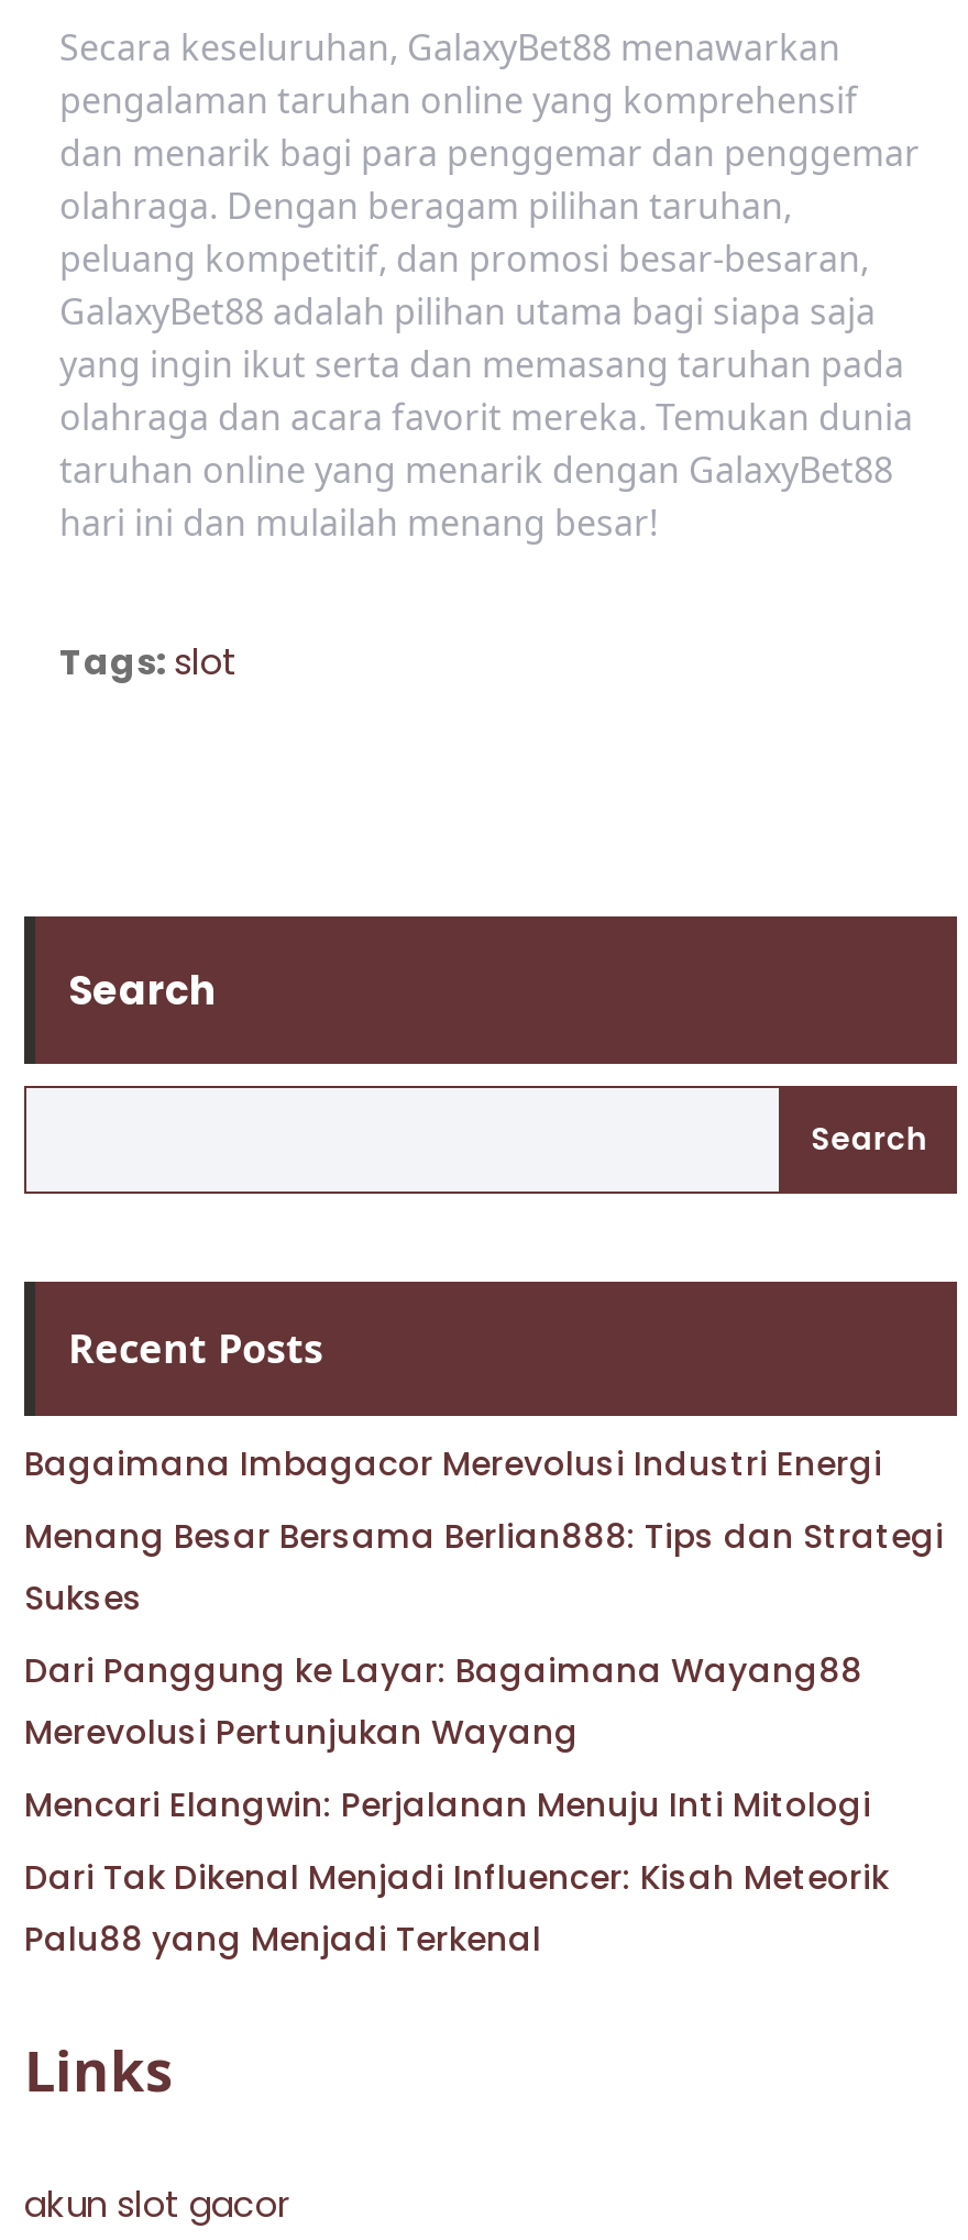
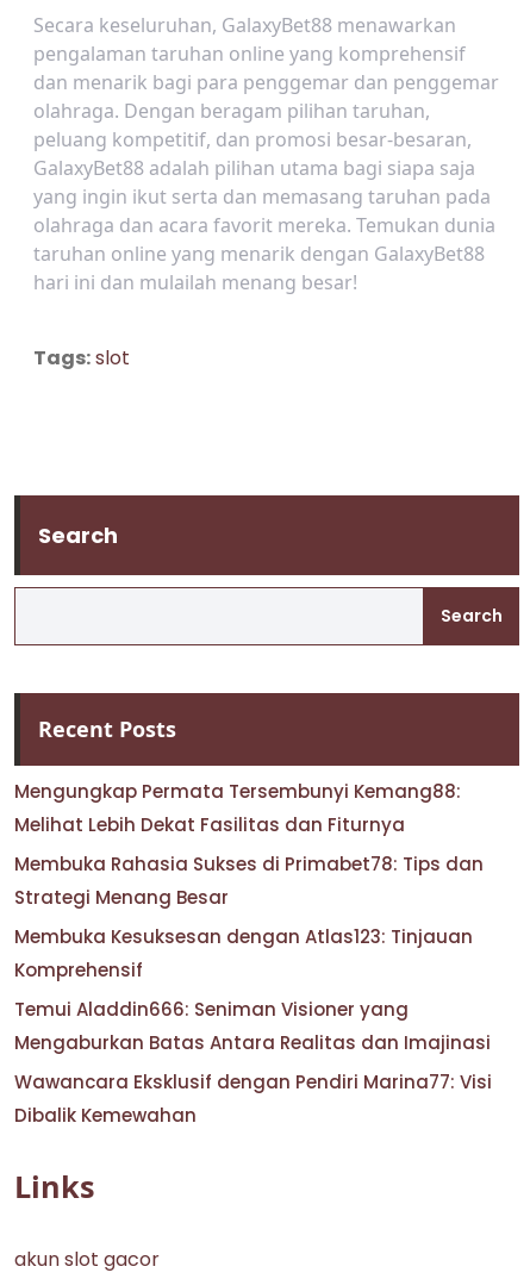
[24,1440,882,1486] Bagaimana Imbagacor Merevolusi Industri Energi -> [14,779,461,837] Mengungkap Permata Tersembunyi Kemang88: | Melihat Lebih Dekat Fasilitas dan Fiturnya
[24,1513,944,1621] Menang Besar Bersama Berlian888: Tips dan Strategi | Sukses -> [14,851,484,910] Membuka Rahasia Sukses di Primabet78: Tips dan | Strategi Menang Besar
[24,1647,862,1755] Dari Panggung ke Layar: Bagaimana Wayang88 | Merevolusi Pertunjukan Wayang -> [14,924,473,982] Membuka Kesuksesan dengan Atlas123: Tinjauan | Komprehensif
[24,1781,871,1827] Mencari Elangwin: Perjalanan Menuju Inti Mitologi -> [14,997,491,1055] Temui Aladdin666: Seniman Visioner yang | Mengaburkan Batas Antara Realitas dan Imajinasi
[24,1854,889,1962] Dari Tak Dikenal Menjadi Influencer: Kisah Meteorik | Palu88 yang Menjadi Terkenal -> [14,1069,492,1128] Wawancara Eksklusif dengan Pendiri Marina77: Visi | Dibalik Kemewahan

